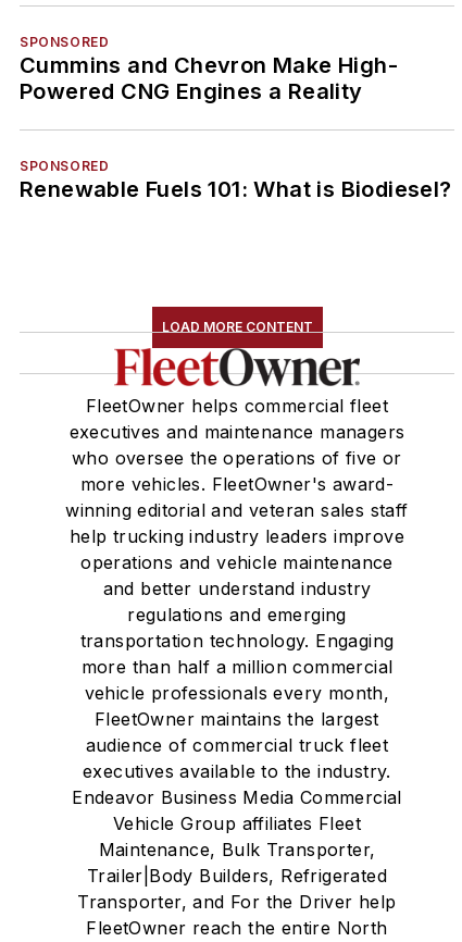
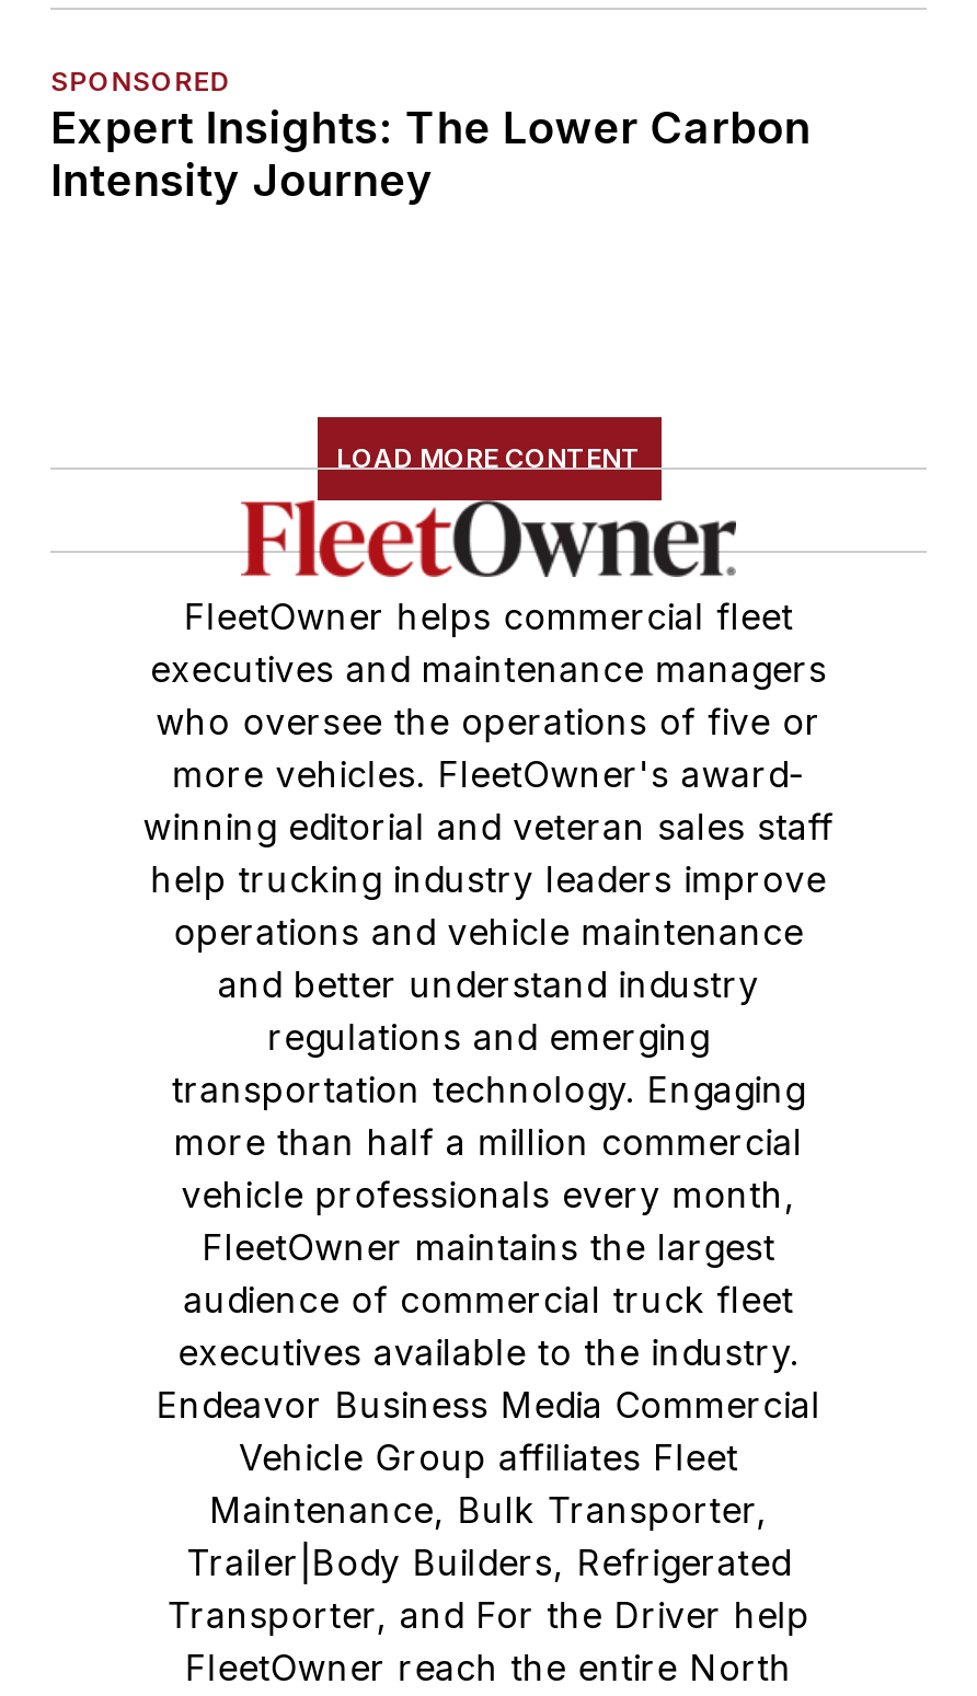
[20,52,452,202] Cummins and Chevron Make High- | Powered CNG Engines a Reality | SPONSORED | Renewable Fuels 101: What is Biodiesel? -> [50,102,811,207] Expert Insights: The Lower Carbon | Intensity Journey

